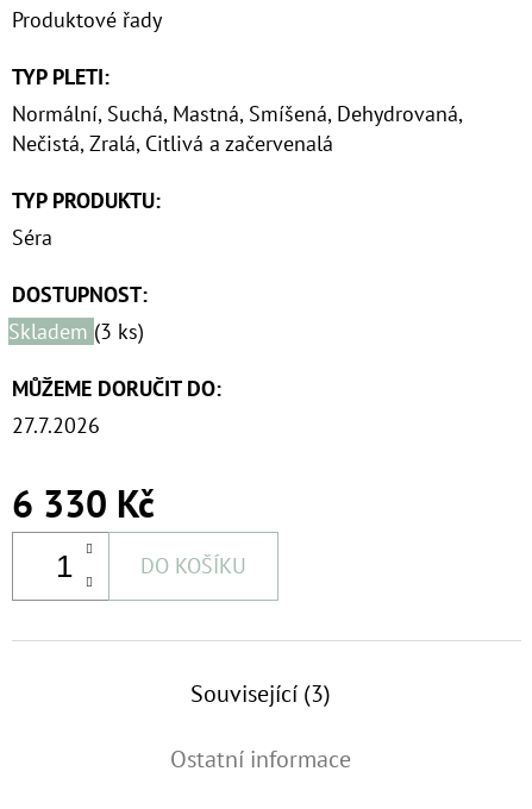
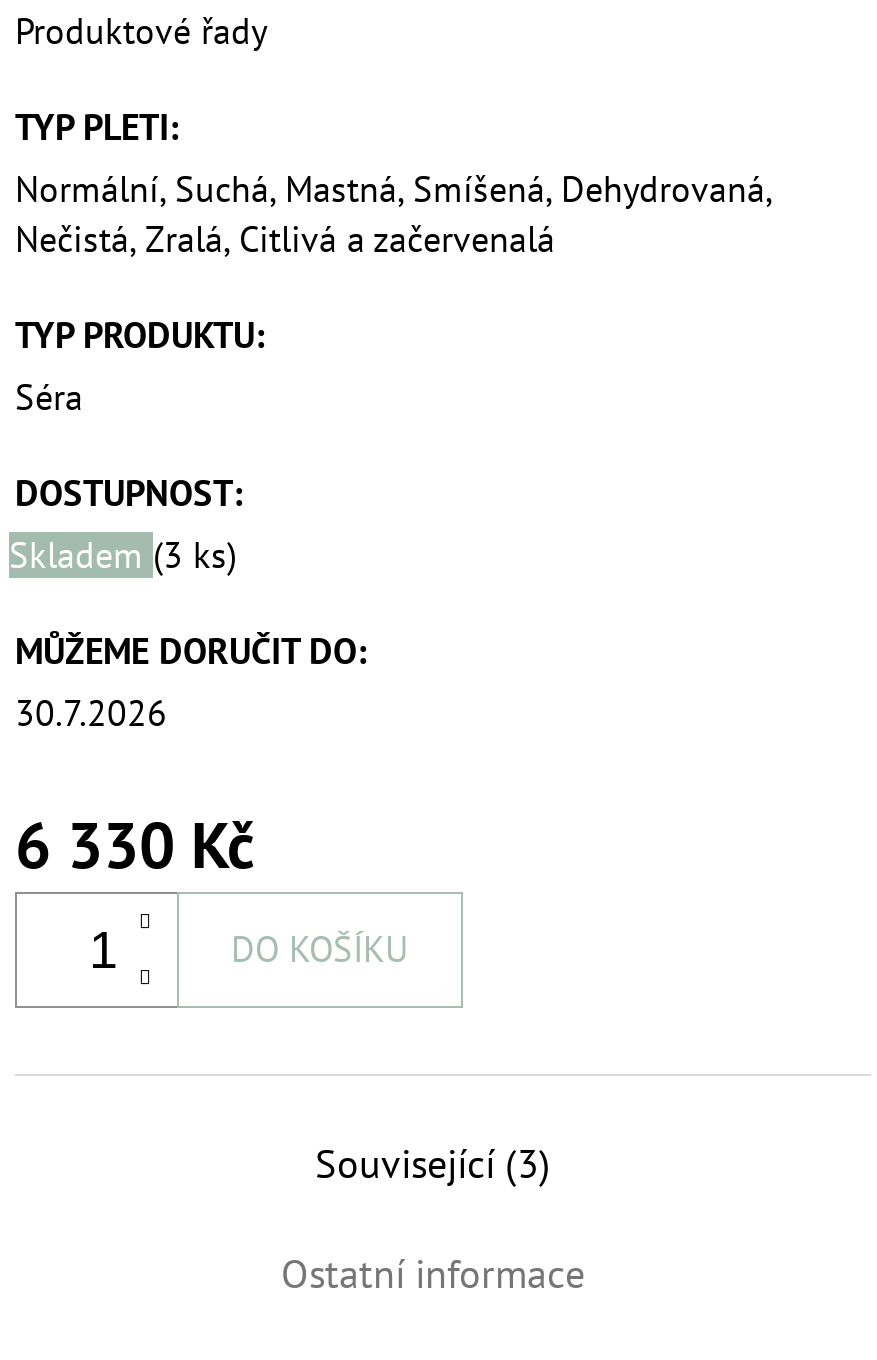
[12,412,100,440] 27.7.2026 -> [15,691,167,737] 30.7.2026

